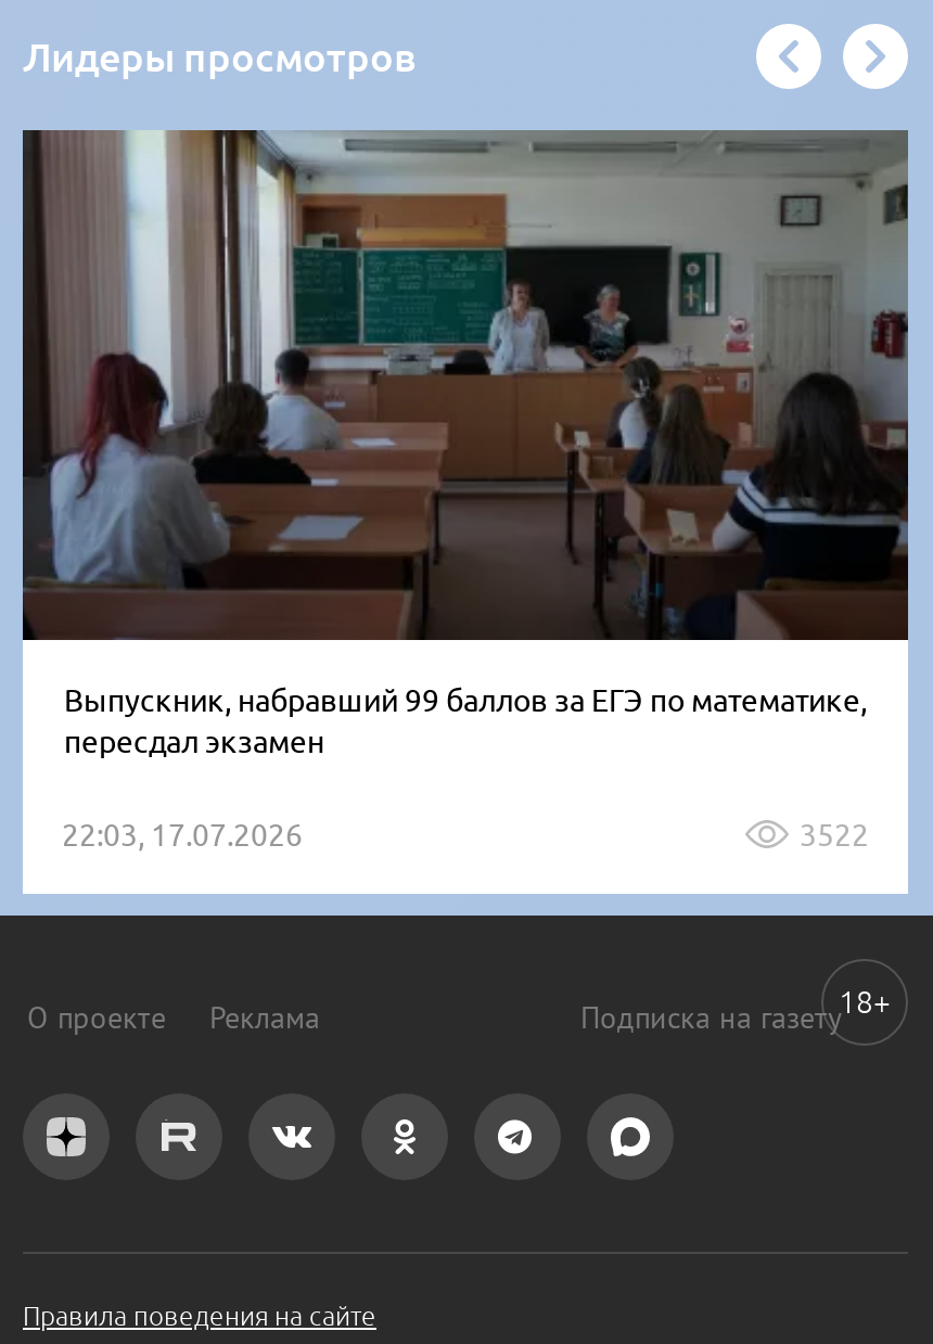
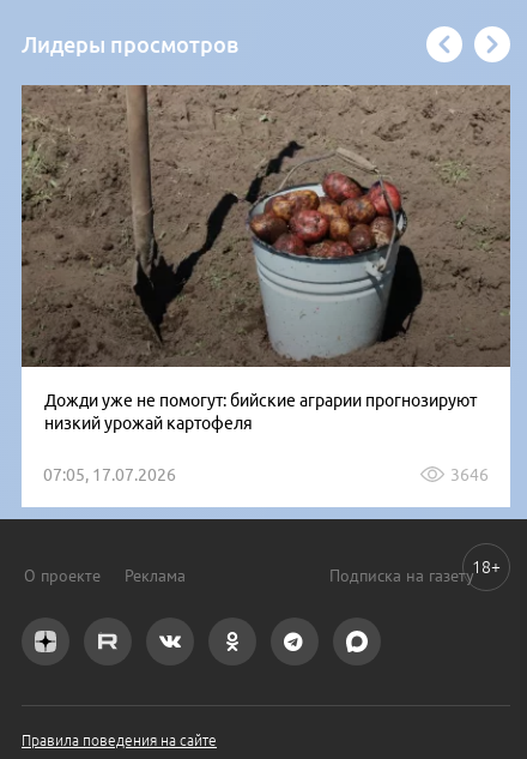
[23,130,908,758] [image] | Выпускник, набравший 99 баллов за ЕГЭ по математике, | пересдал экзамен -> [22,84,511,432] [image] | Дожди уже не помогут: бийские аграрии прогнозируют | низкий урожай картофеля
[62,817,869,852] 22:03, 17.07.2026 | 3522 -> [43,465,489,484] 07:05, 17.07.2026 | 3646

